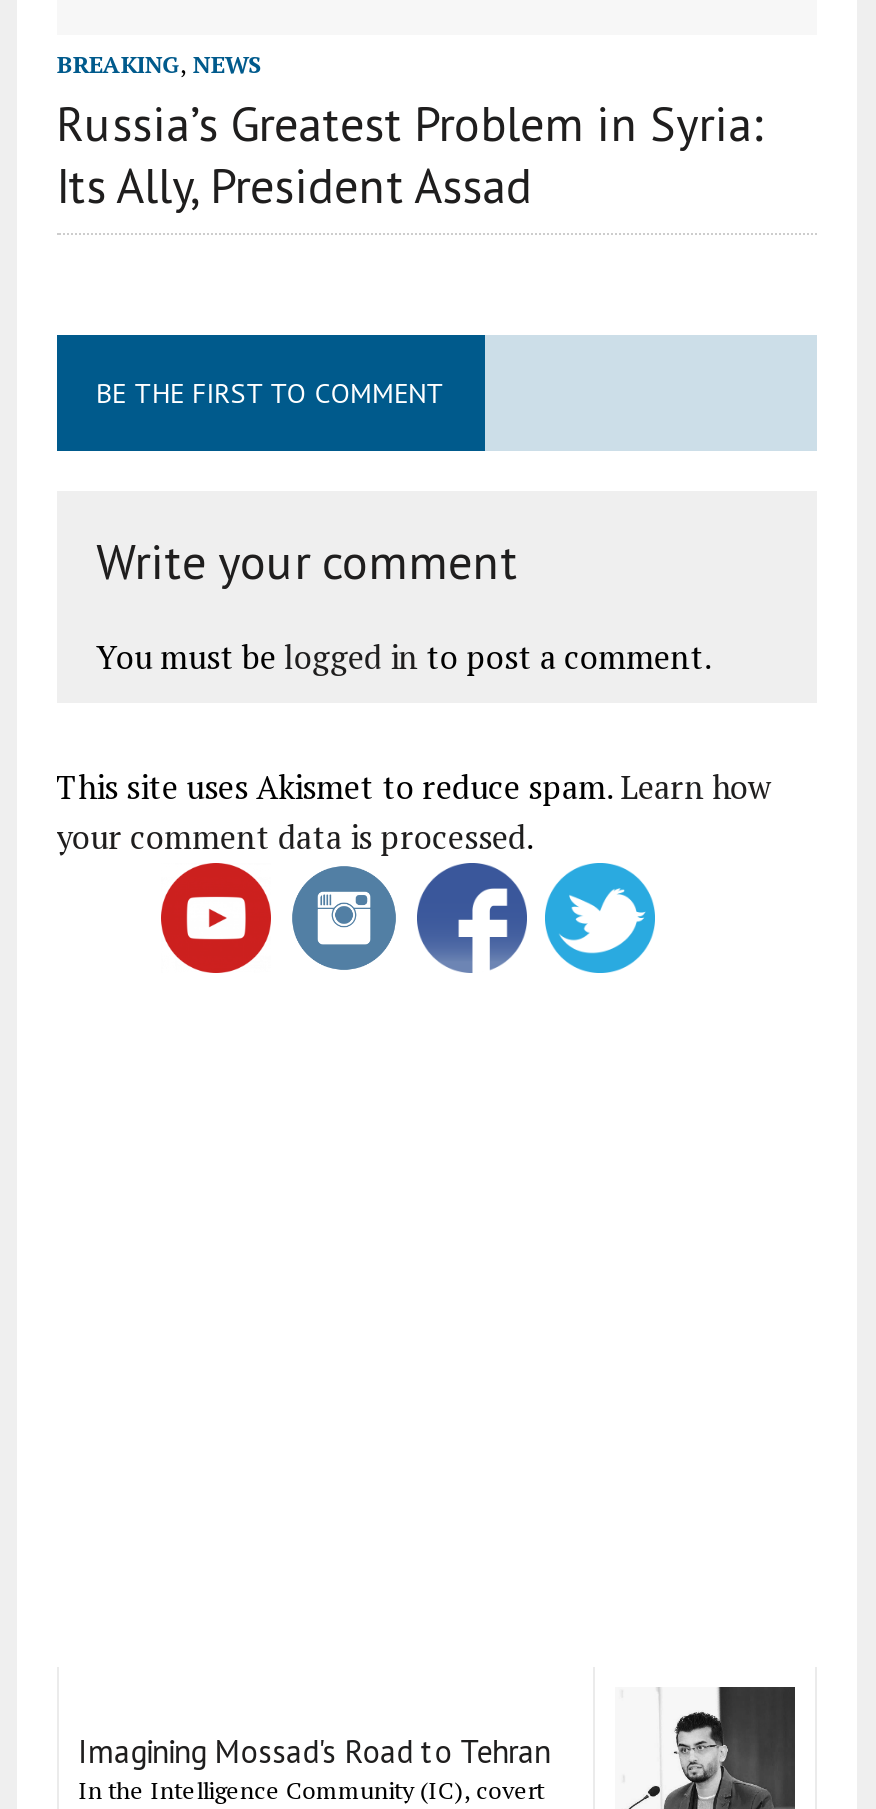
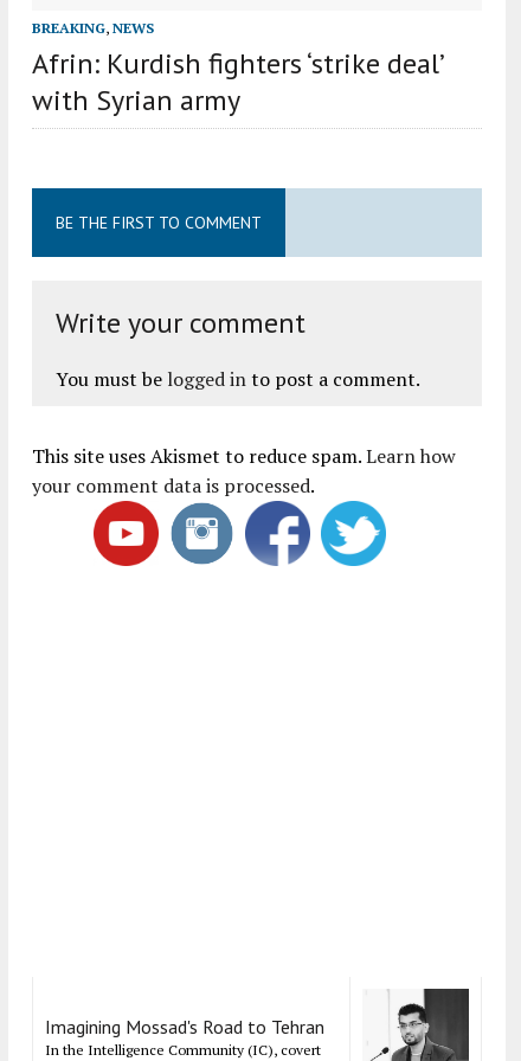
[56,92,762,216] Russia’s Greatest Problem in Syria: | Its Ally, President Assad -> [31,45,442,118] Afrin: Kurdish fighters ‘strike deal’ | with Syrian army

